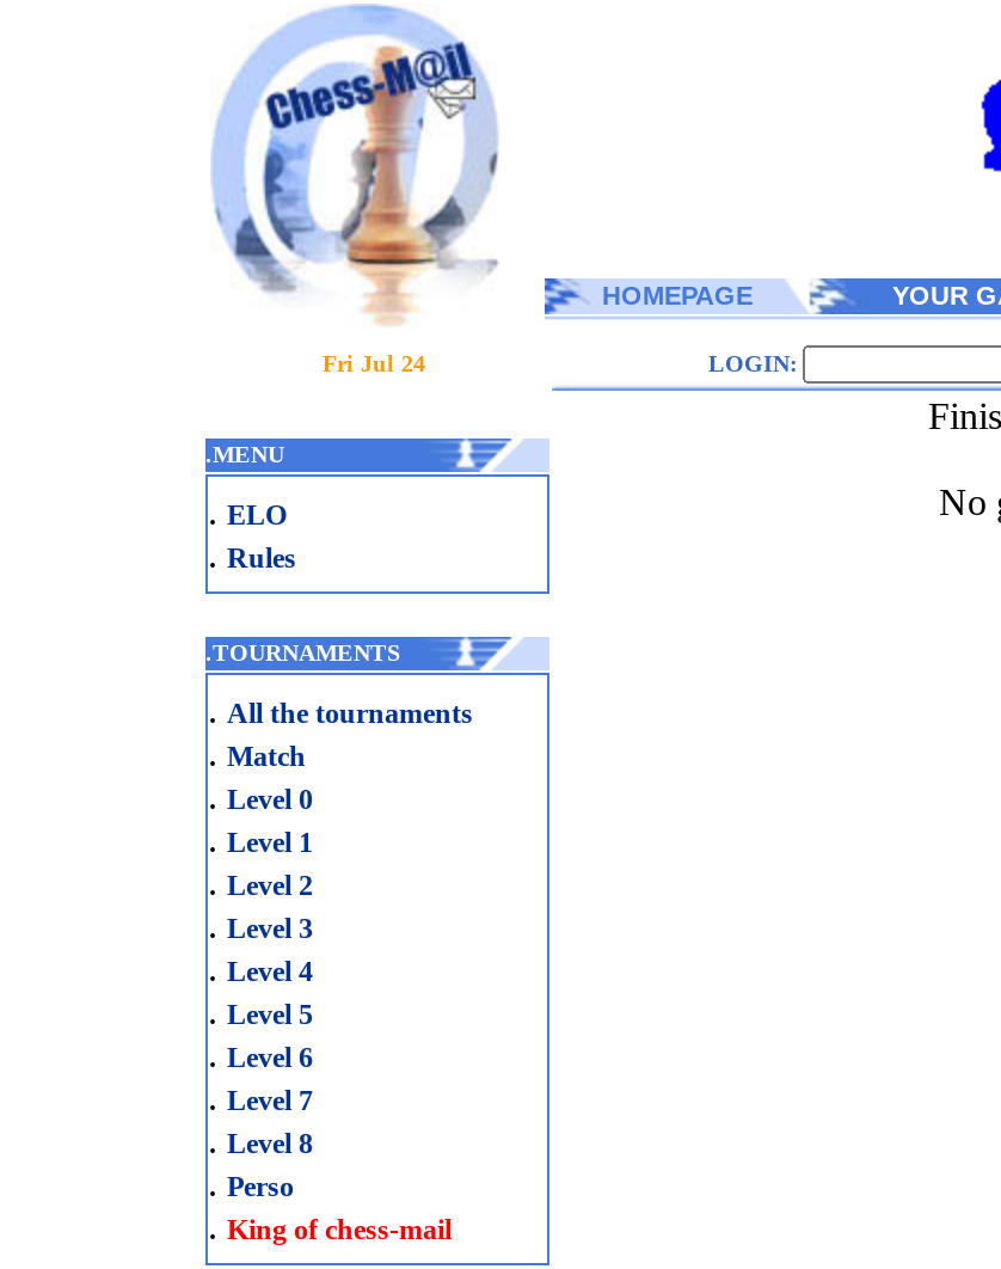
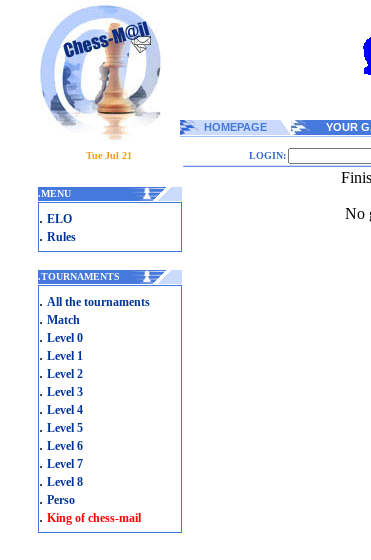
[323,350,425,376] Fri Jul 24 -> [85,150,131,161] Tue Jul 21

